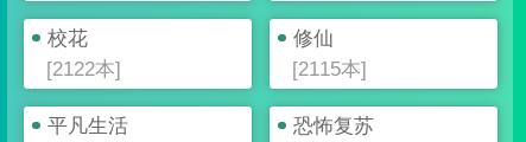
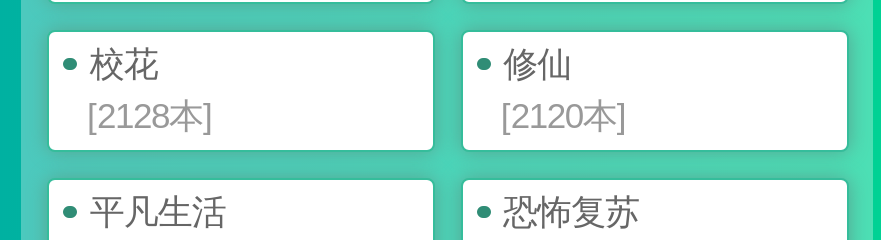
[46,56,121,80] [2122本] -> [87,95,213,135] [2128本]
[292,56,367,80] [2115本] -> [501,95,627,135] [2120本]

